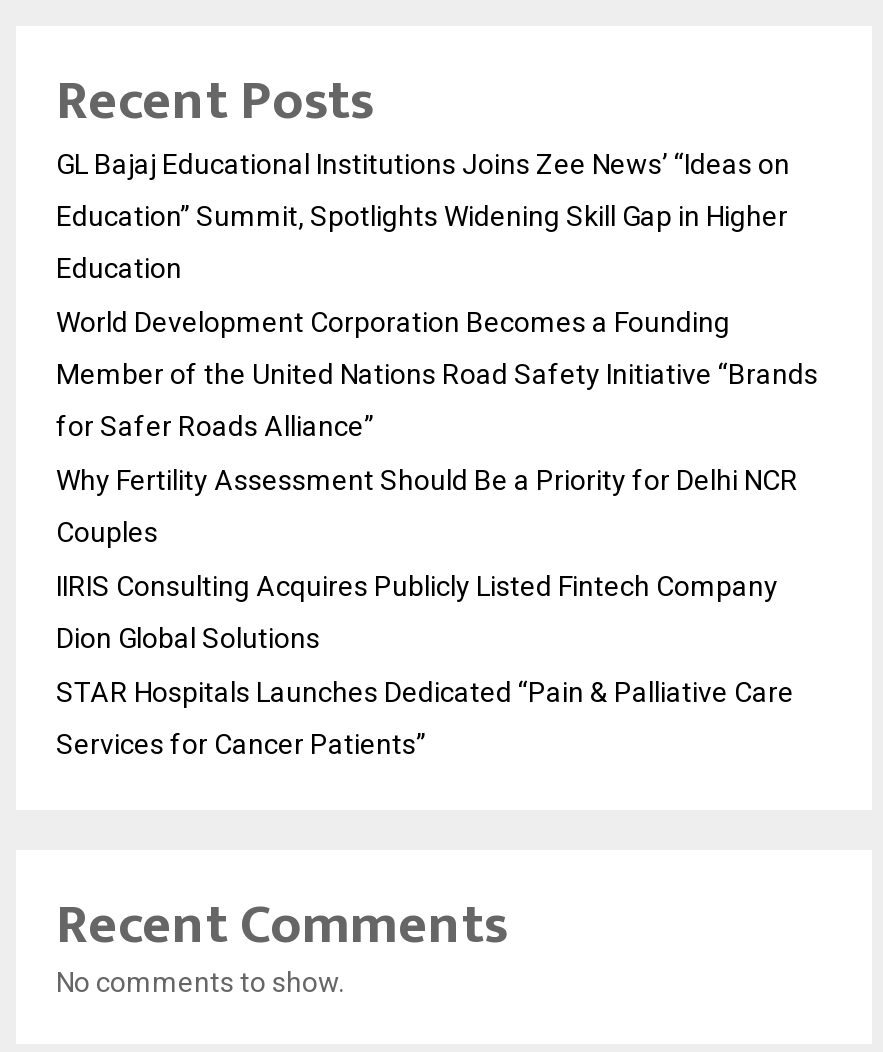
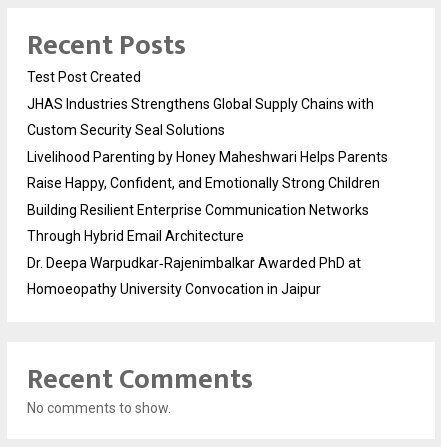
[56,147,818,759] GL Bajaj Educational Institutions Joins Zee News’ “Ideas on | Education” Summit, Spotlights Widening Skill Gap in Higher | Education | World Development Corporation Becomes a Founding | Member of the United Nations Road Safety Initiative “Brands | for Safer Roads Alliance” | Why Fertility Assessment Should Be a Priority for Delhi NCR | Couples | IIRIS Consulting Acquires Publicly Listed Fintech Company | Dion Global Solutions | STAR Hospitals Launches Dedicated “Pain & Palliative Care | Services for Cancer Patients” -> [27,68,388,296] Test Post Created | JHAS Industries Strengthens Global Supply Chains with | Custom Security Seal Solutions | Livelihood Parenting by Honey Maheshwari Helps Parents | Raise Happy, Confident, and Emotionally Strong Children | Building Resilient Enterprise Communication Networks | Through Hybrid Email Architecture | Dr. Deepa Warpudkar‑Rajenimbalkar Awarded PhD at | Homoeopathy University Convocation in Jaipur

